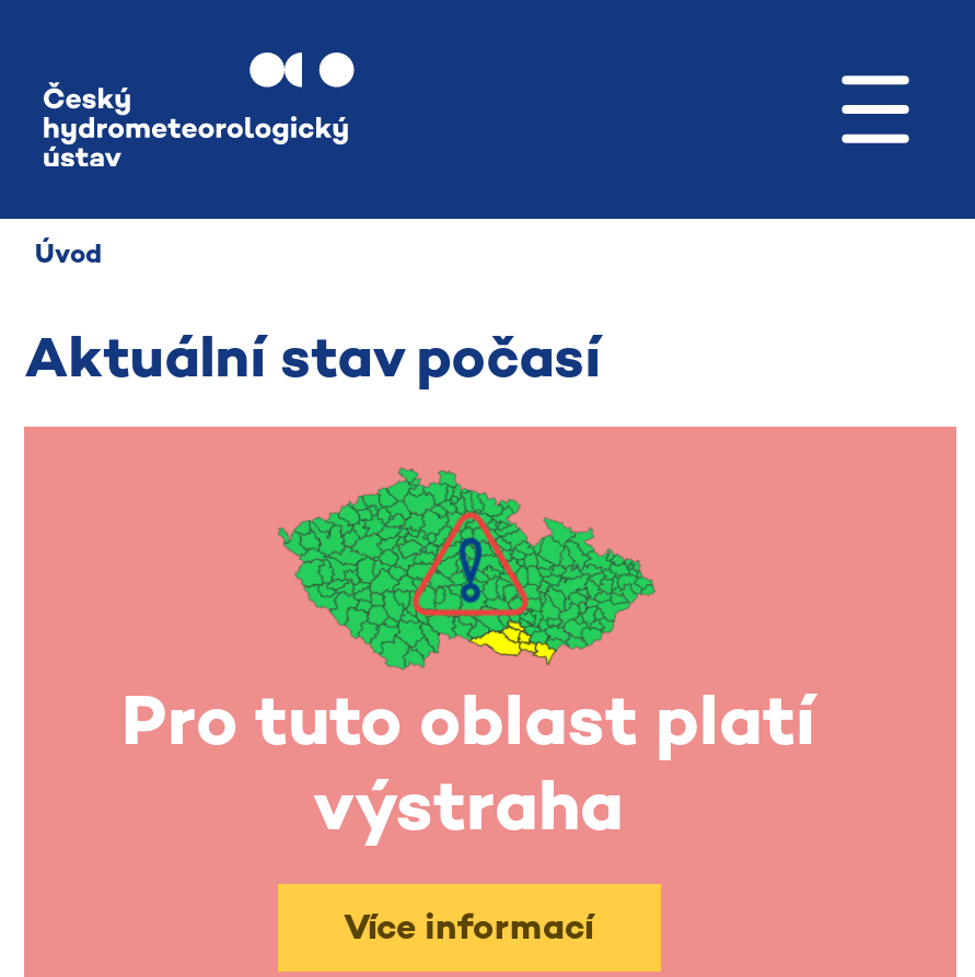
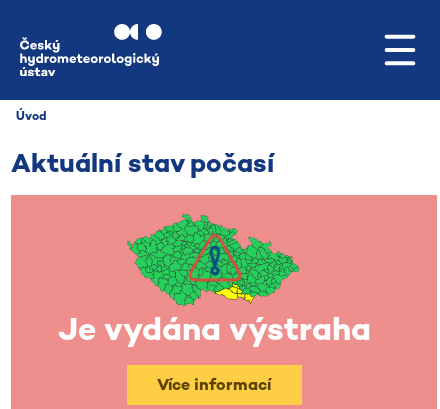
[121,676,815,849] Pro tuto oblast platí | výstraha -> [57,309,370,349] Je vydána výstraha

